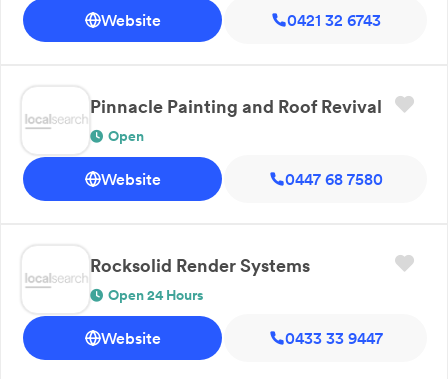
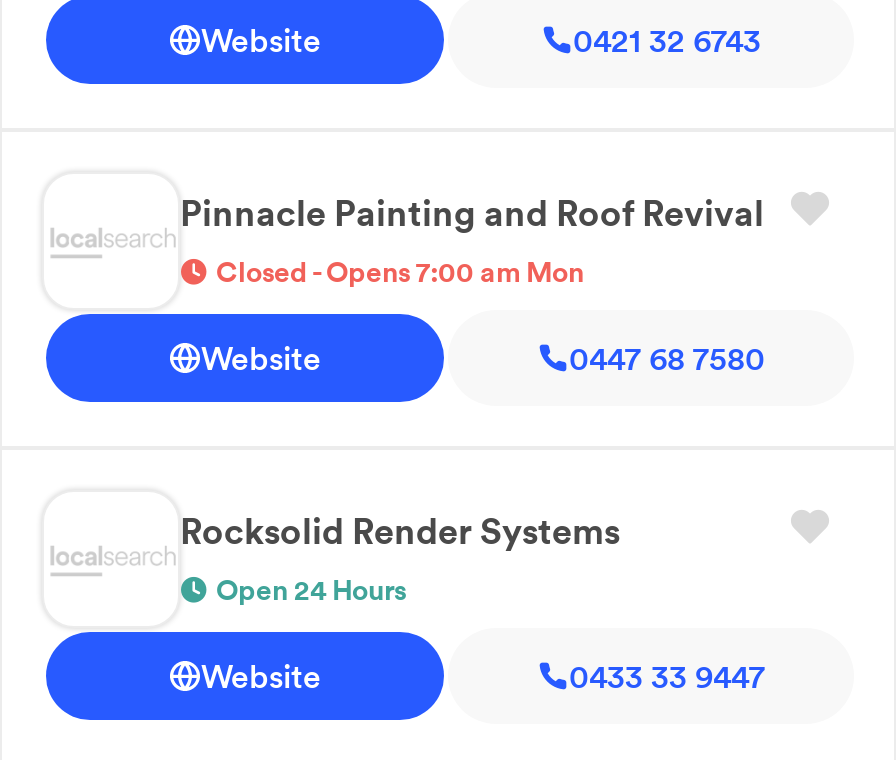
[108,127,144,145] Open -> [216,254,584,290] Closed - Opens 7:00 am Mon

